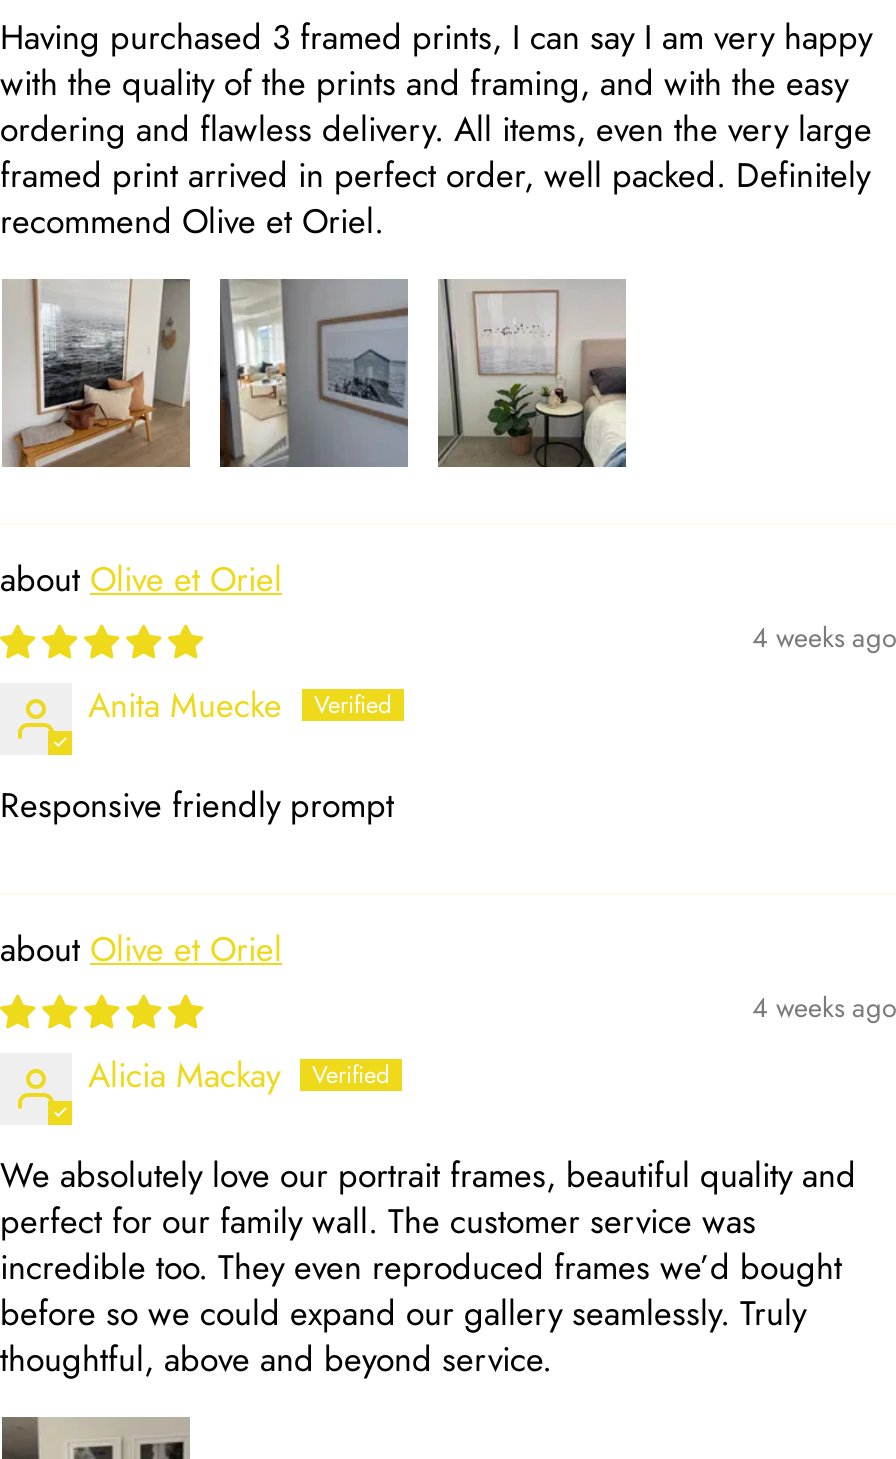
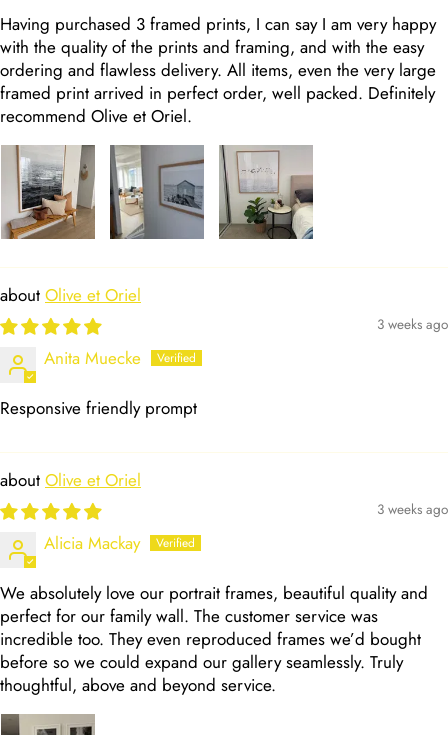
[752,616,896,656] 4 weeks ago -> [377,314,448,334] 3 weeks ago
[752,986,896,1026] 4 weeks ago -> [377,499,448,519] 3 weeks ago

